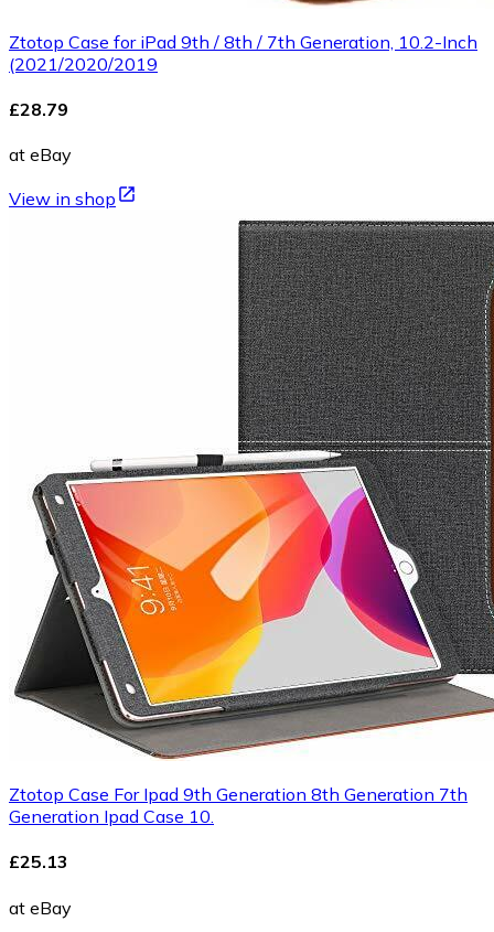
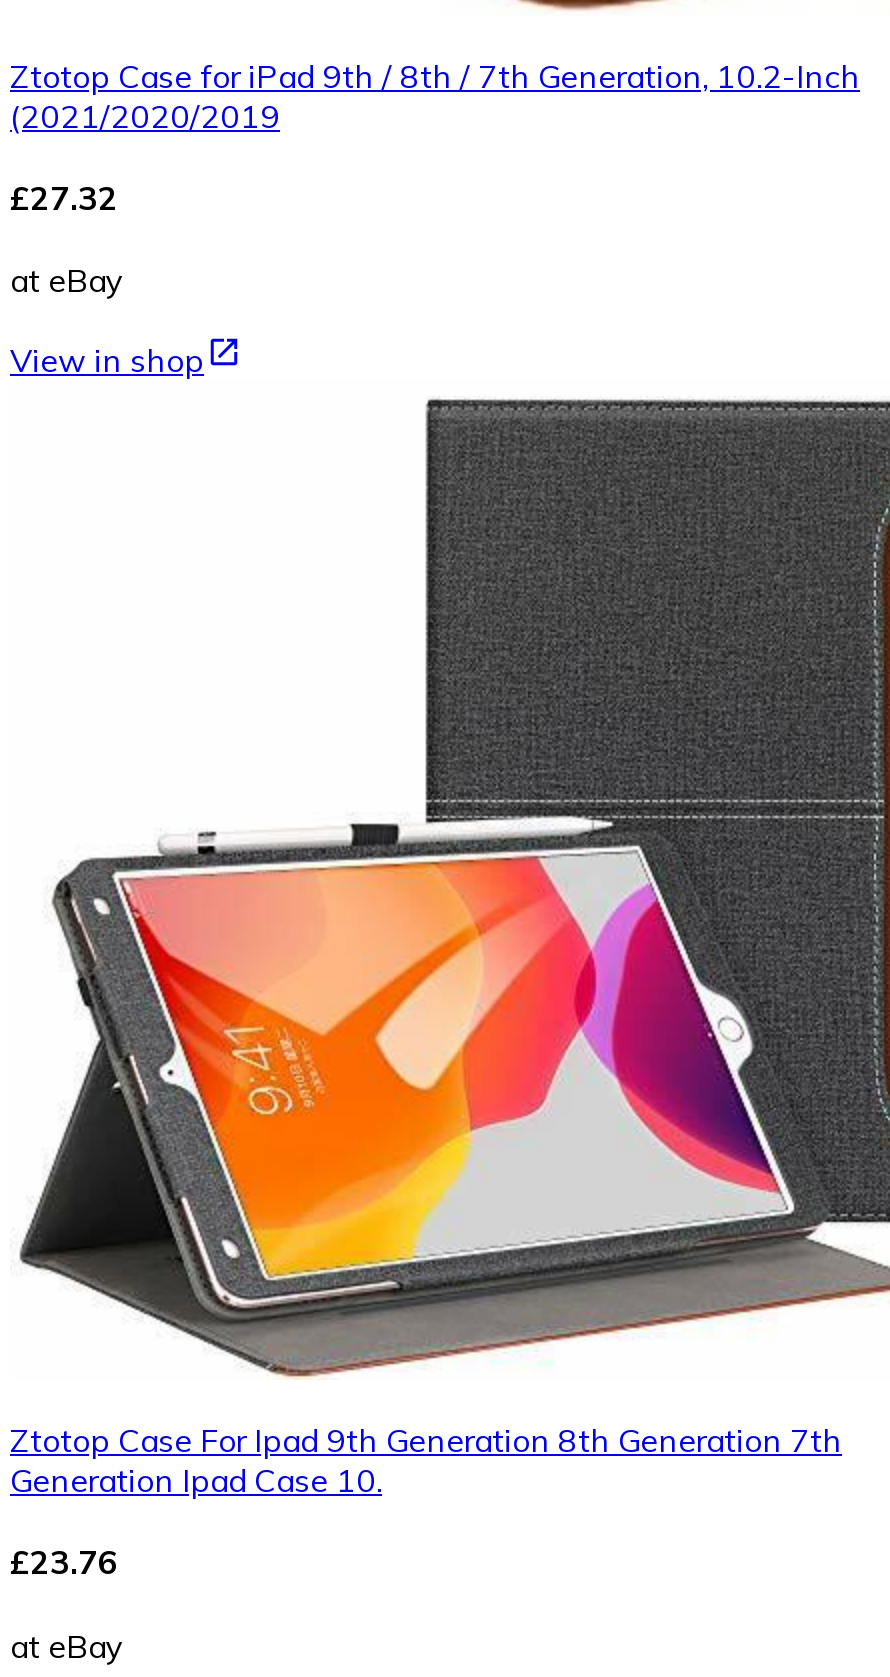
[9,98,68,120] £28.79 -> [10,178,118,218] £27.32
[9,851,68,873] £25.13 -> [10,1543,118,1583] £23.76

